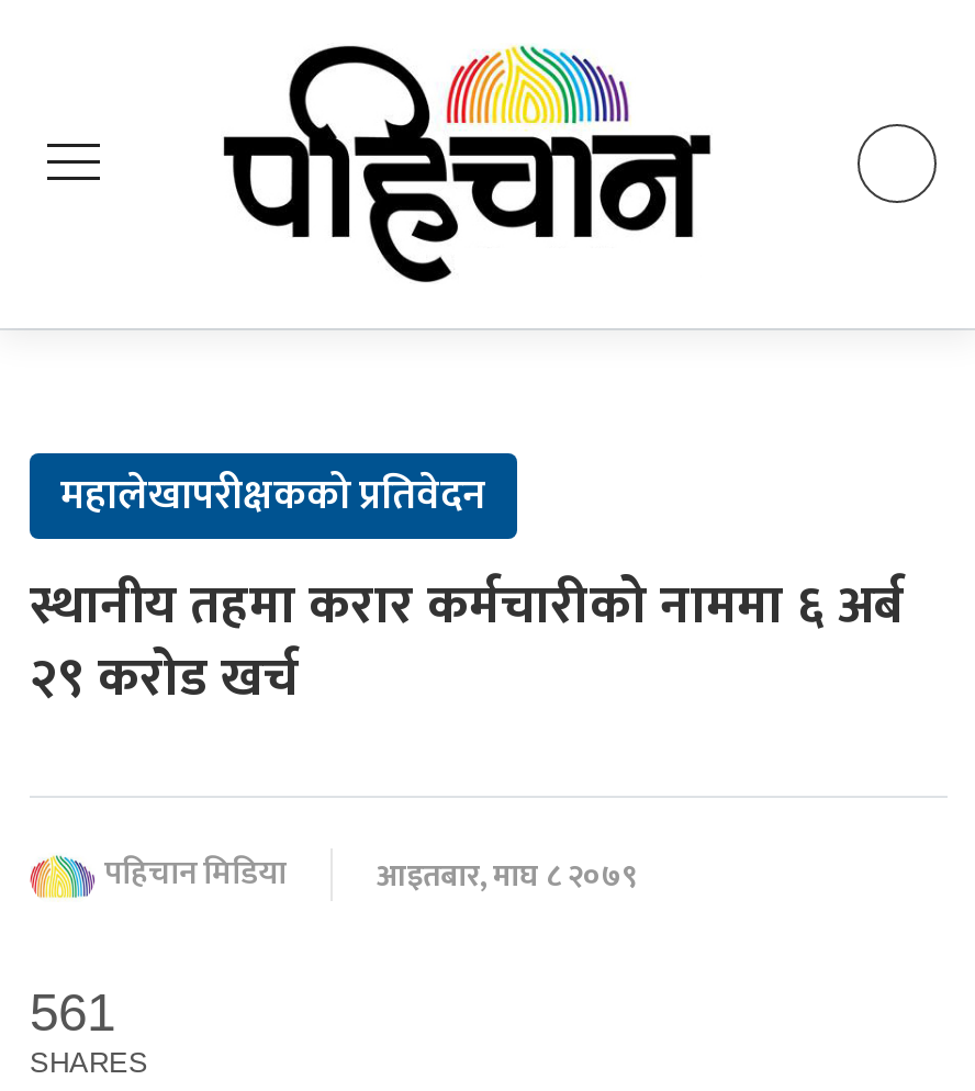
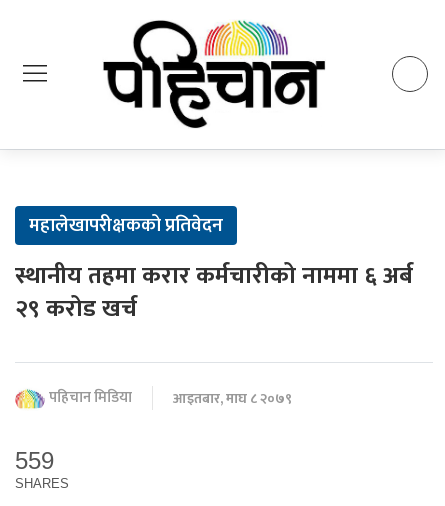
[30,983,115,1042] 561 -> [15,447,54,474] 559

